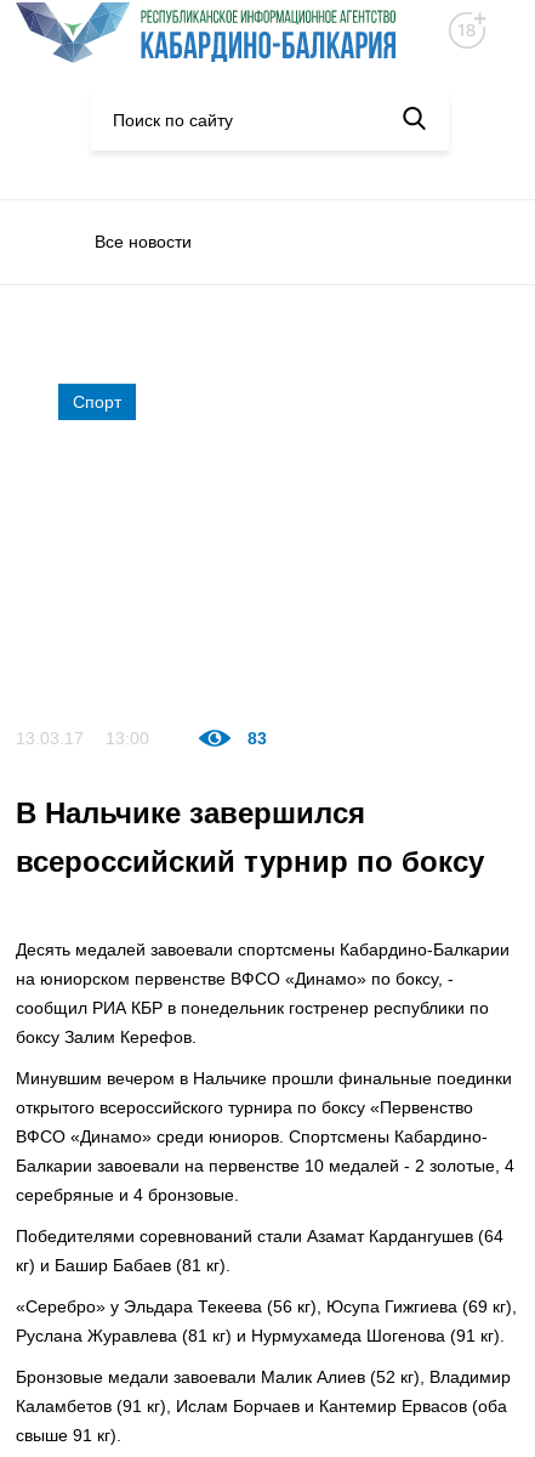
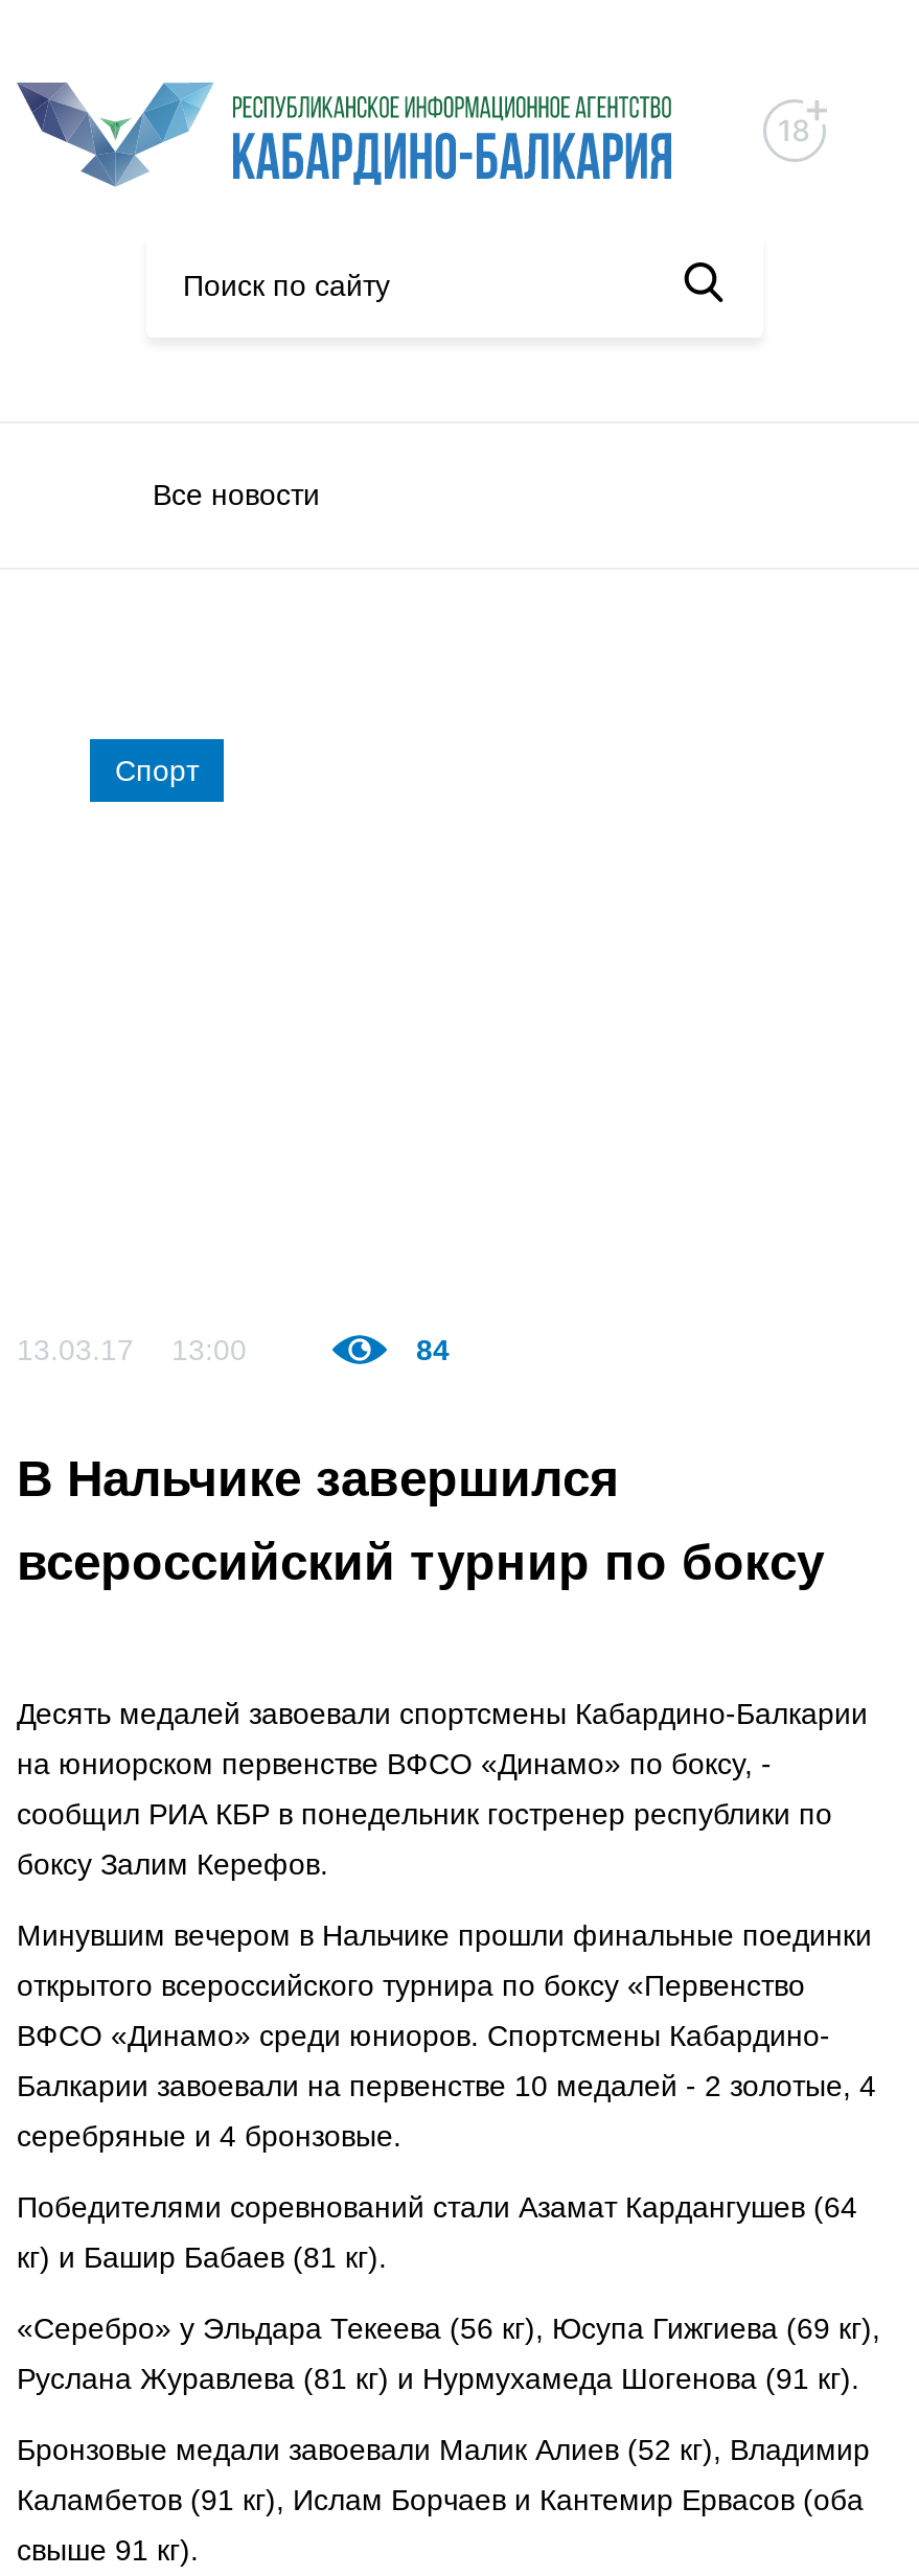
[247,728,267,748] 83 -> [416,1333,450,1366] 84

